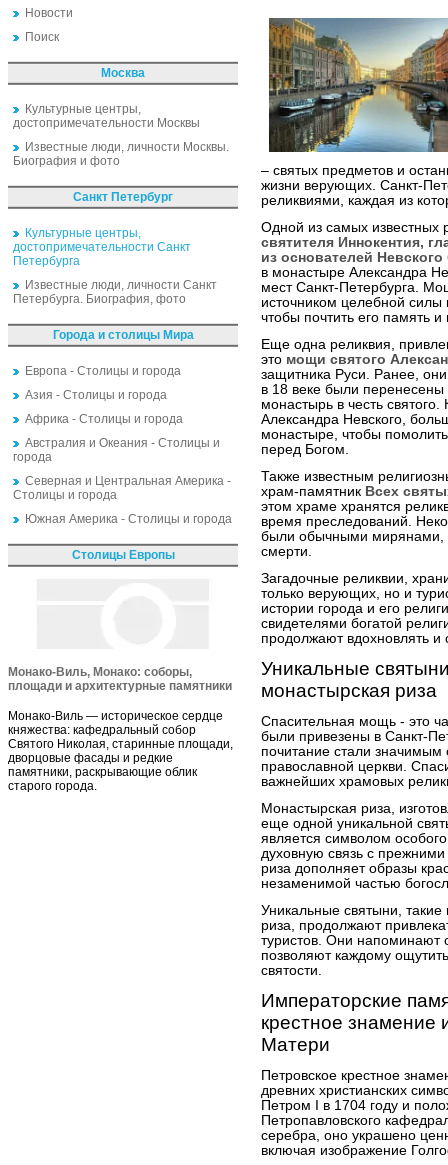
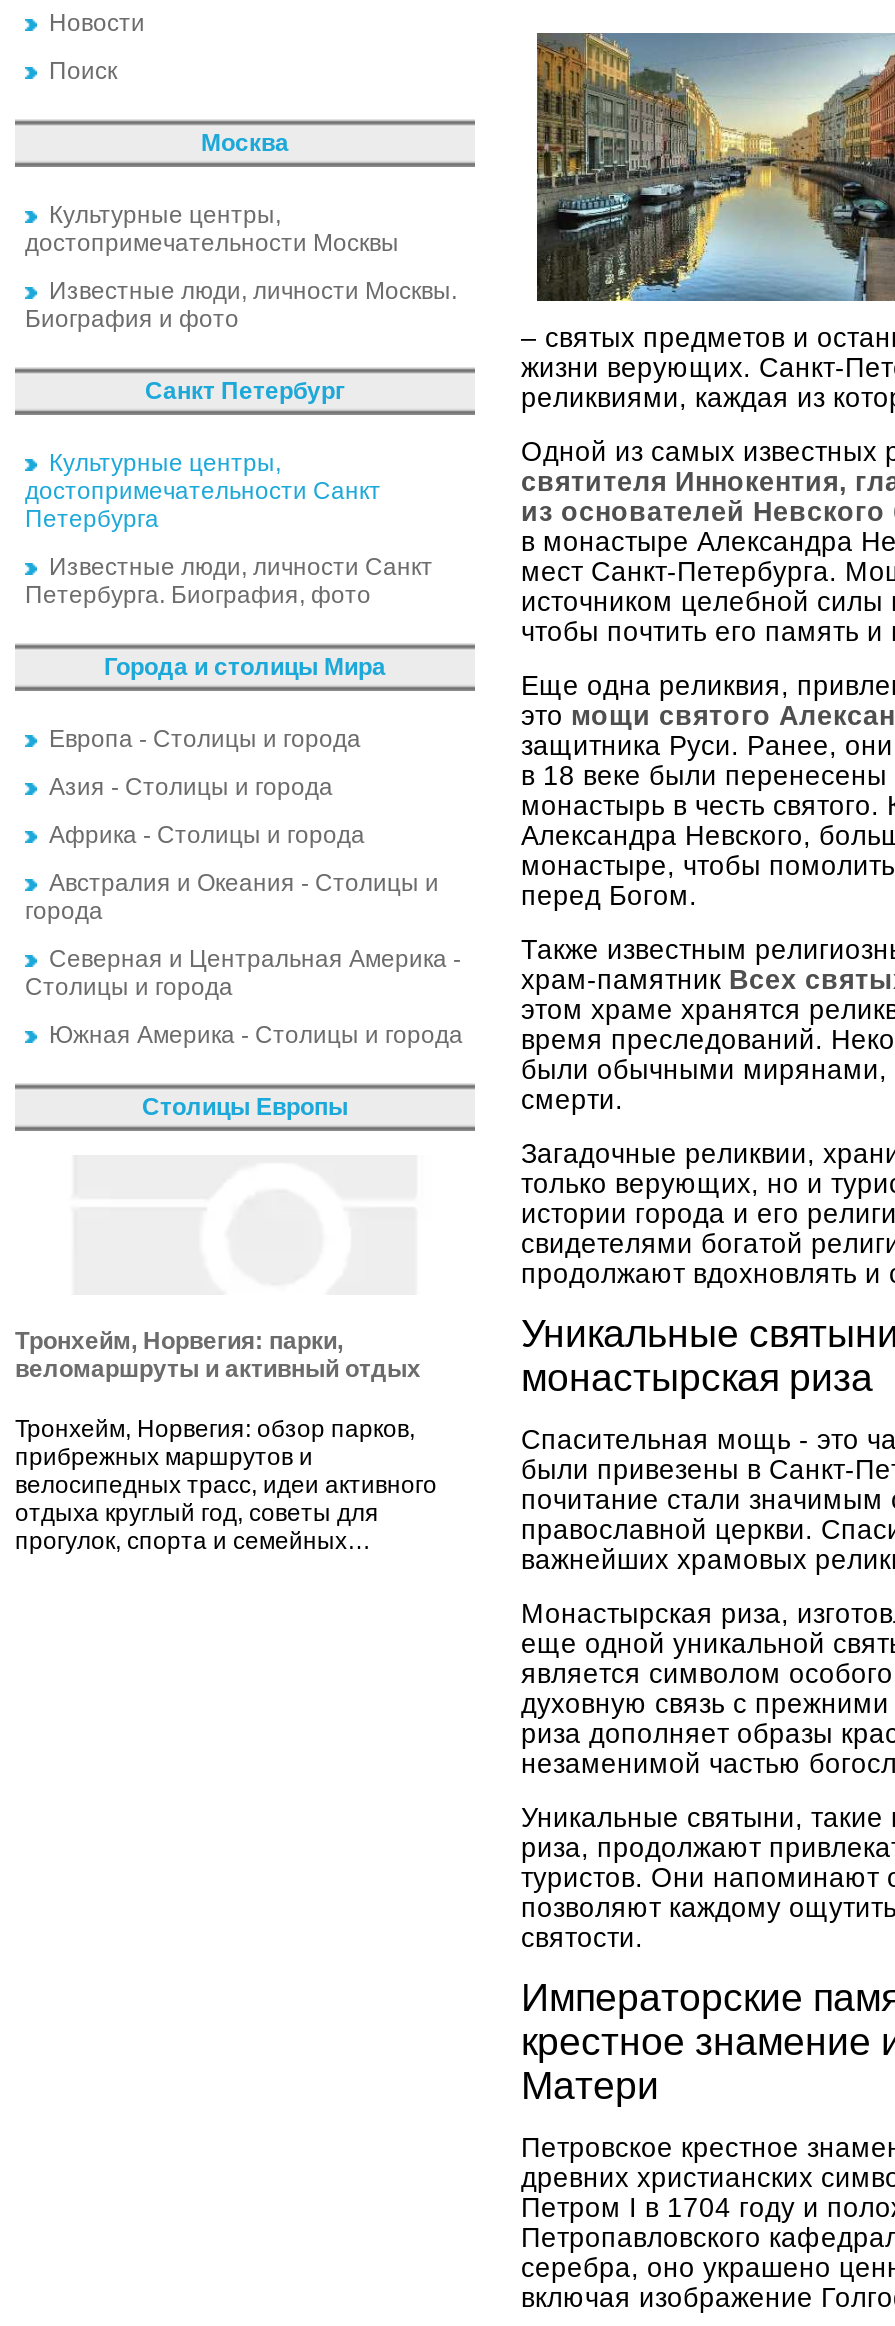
[8,665,232,693] Монако-Виль, Монако: соборы, | площади и архитектурные памятники -> [15,1327,421,1383] Тронхейм, Норвегия: парки, | веломаршруты и активный отдых
[8,709,233,793] Монако-Виль — историческое сердце | княжества: кафедральный собор | Святого Николая, старинные площади, | дворцовые фасады и редкие | памятники, раскрывающие облик | старого города. -> [15,1415,437,1555] Тронхейм, Норвегия: обзор парков, | прибрежных маршрутов и | велосипедных трасс, идеи активного | отдыха круглый год, советы для | прогулок, спорта и семейных…

